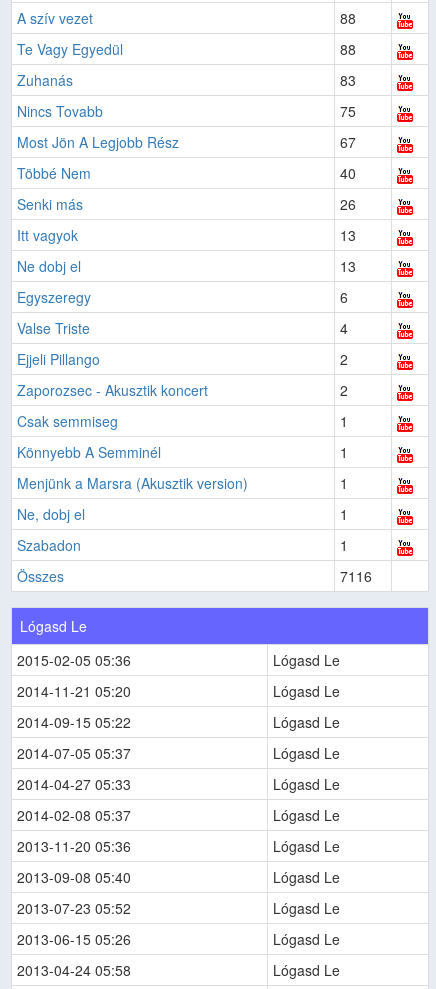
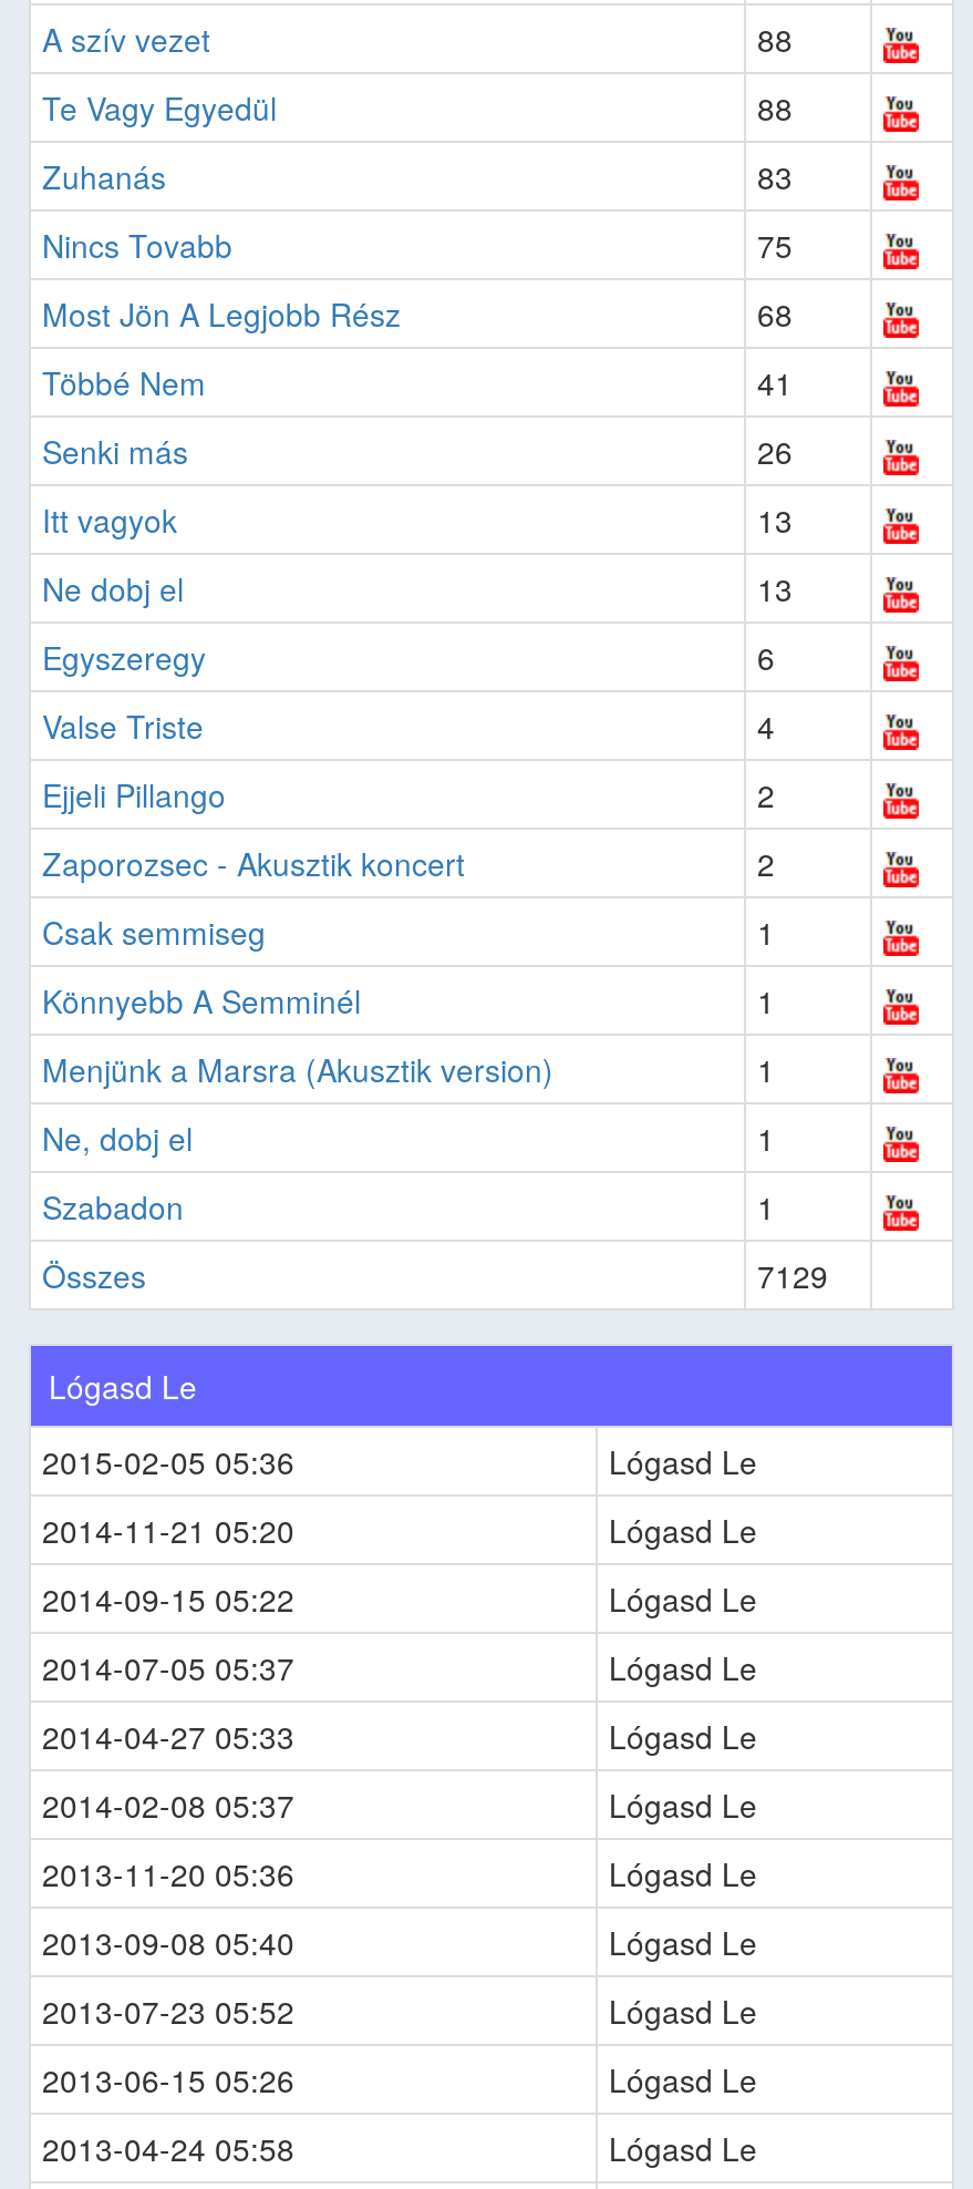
[340,132,356,152] 67 -> [757,292,793,336] 68
[340,163,356,183] 40 -> [757,360,793,405] 41
[340,566,372,586] 7116 -> [757,1253,828,1298] 7129

